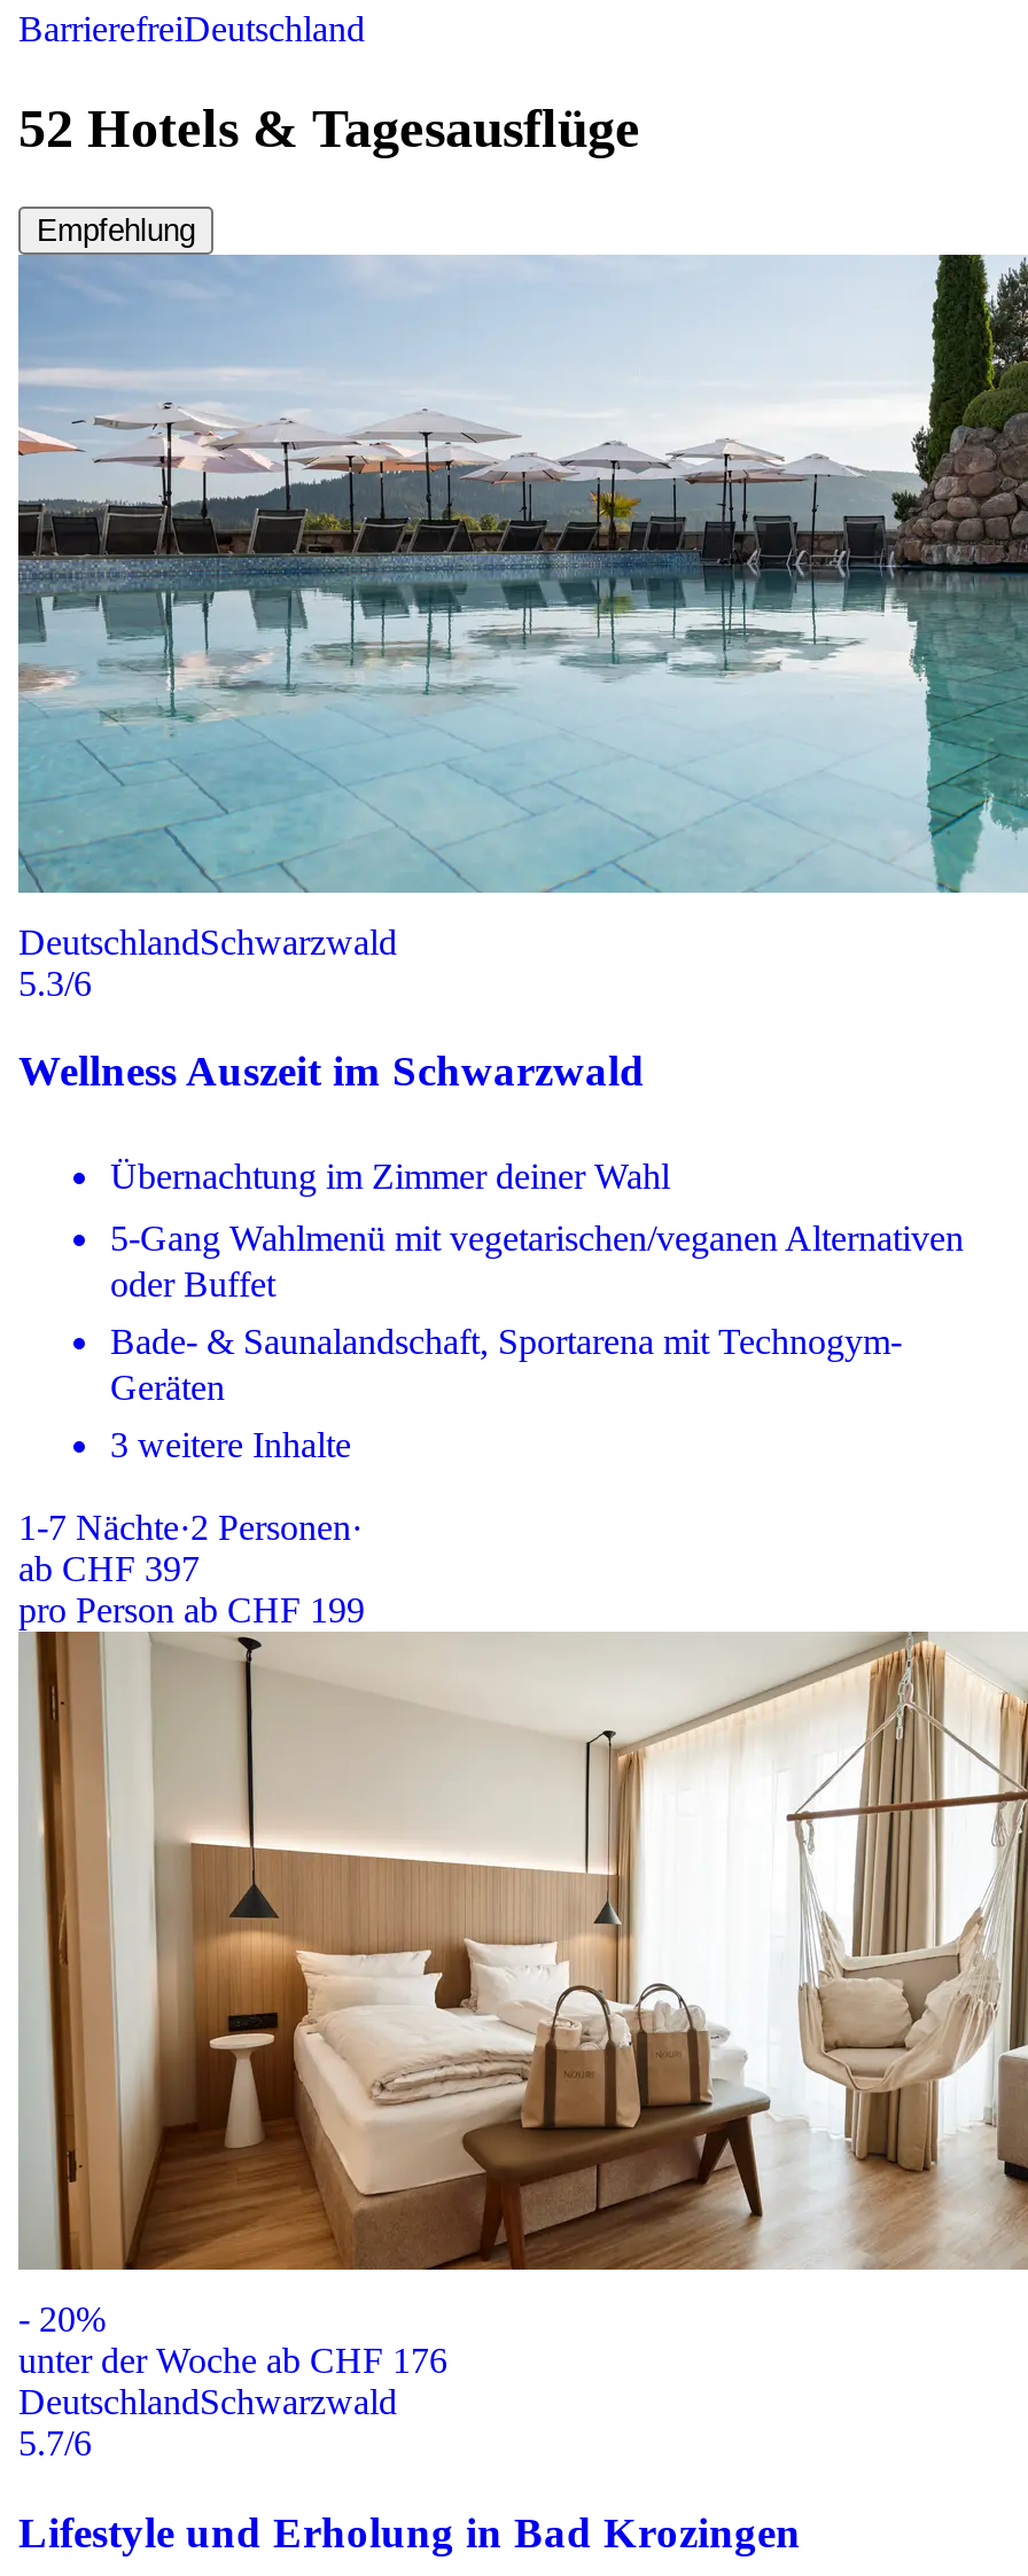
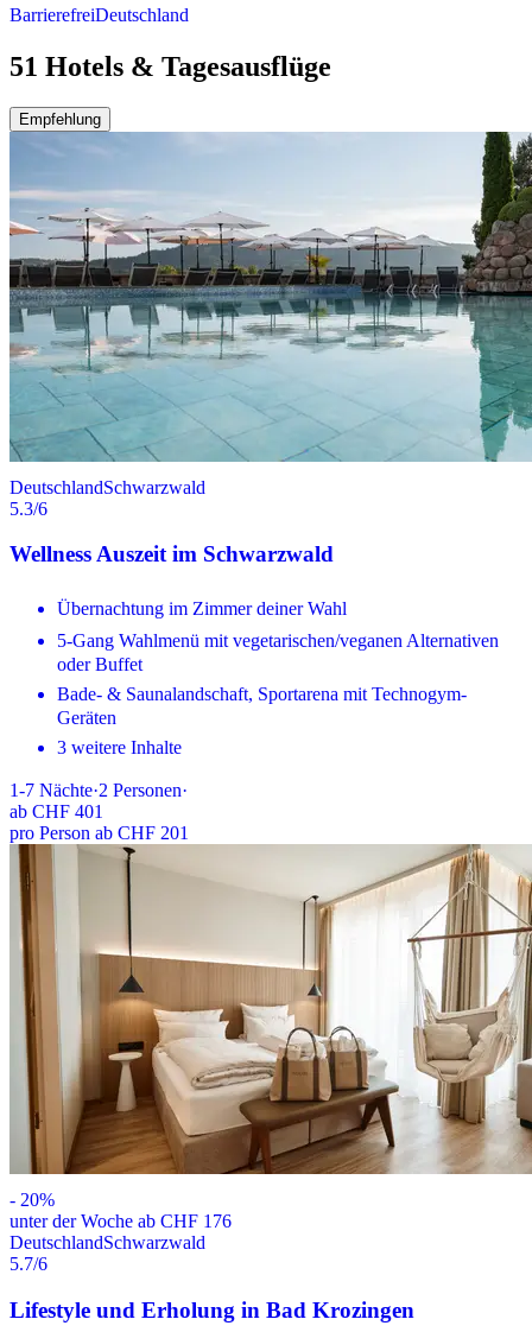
[18,98,640,158] 52 Hotels & Tagesausflüge -> [9,51,331,82] 51 Hotels & Tagesausflüge
[18,1550,200,1589] ab CHF 397 -> [9,802,103,822] ab CHF 401
[18,1591,365,1630] pro Person ab CHF 199 -> [9,823,189,843] pro Person ab CHF 201

